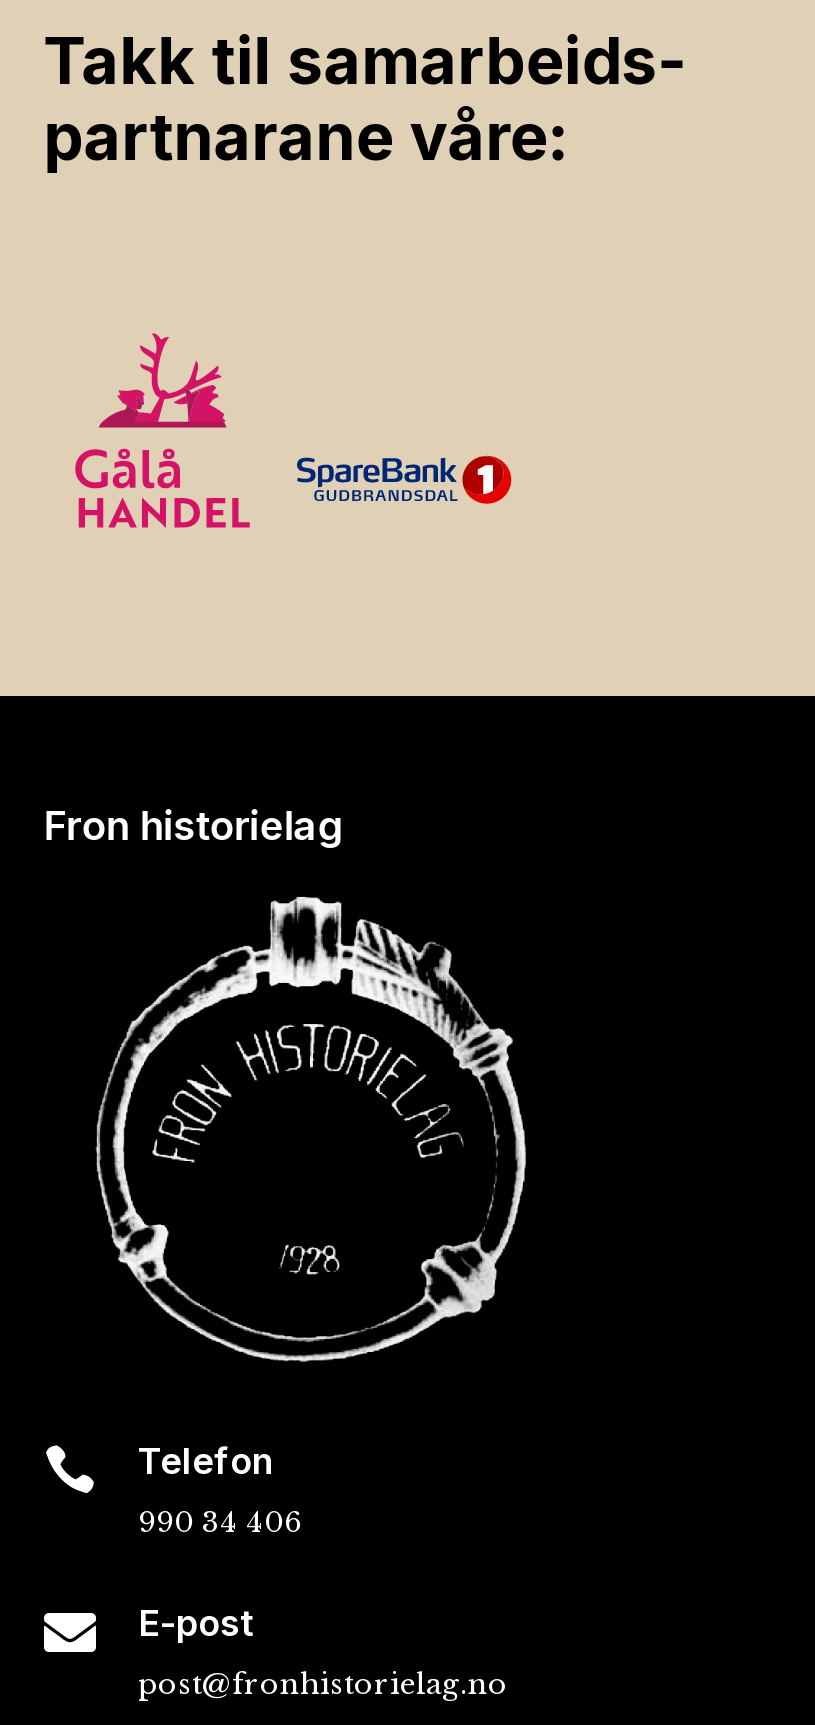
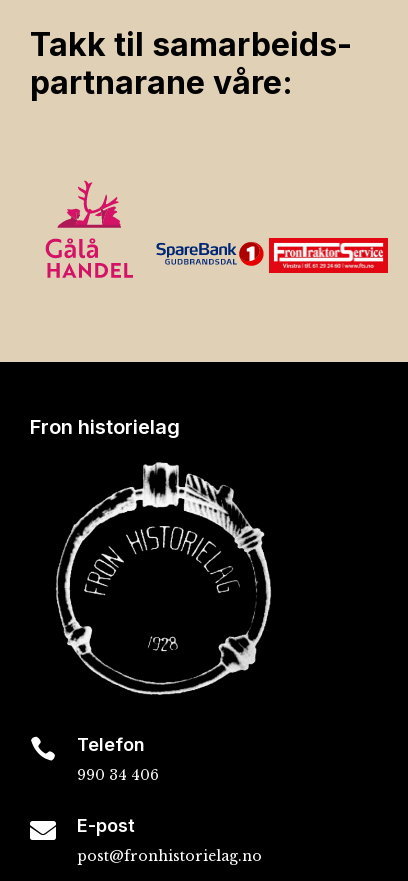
none -> [268,237,389,274] [image]

